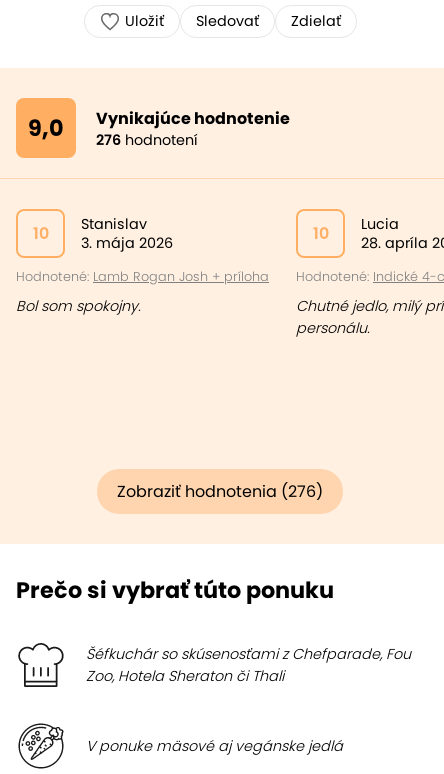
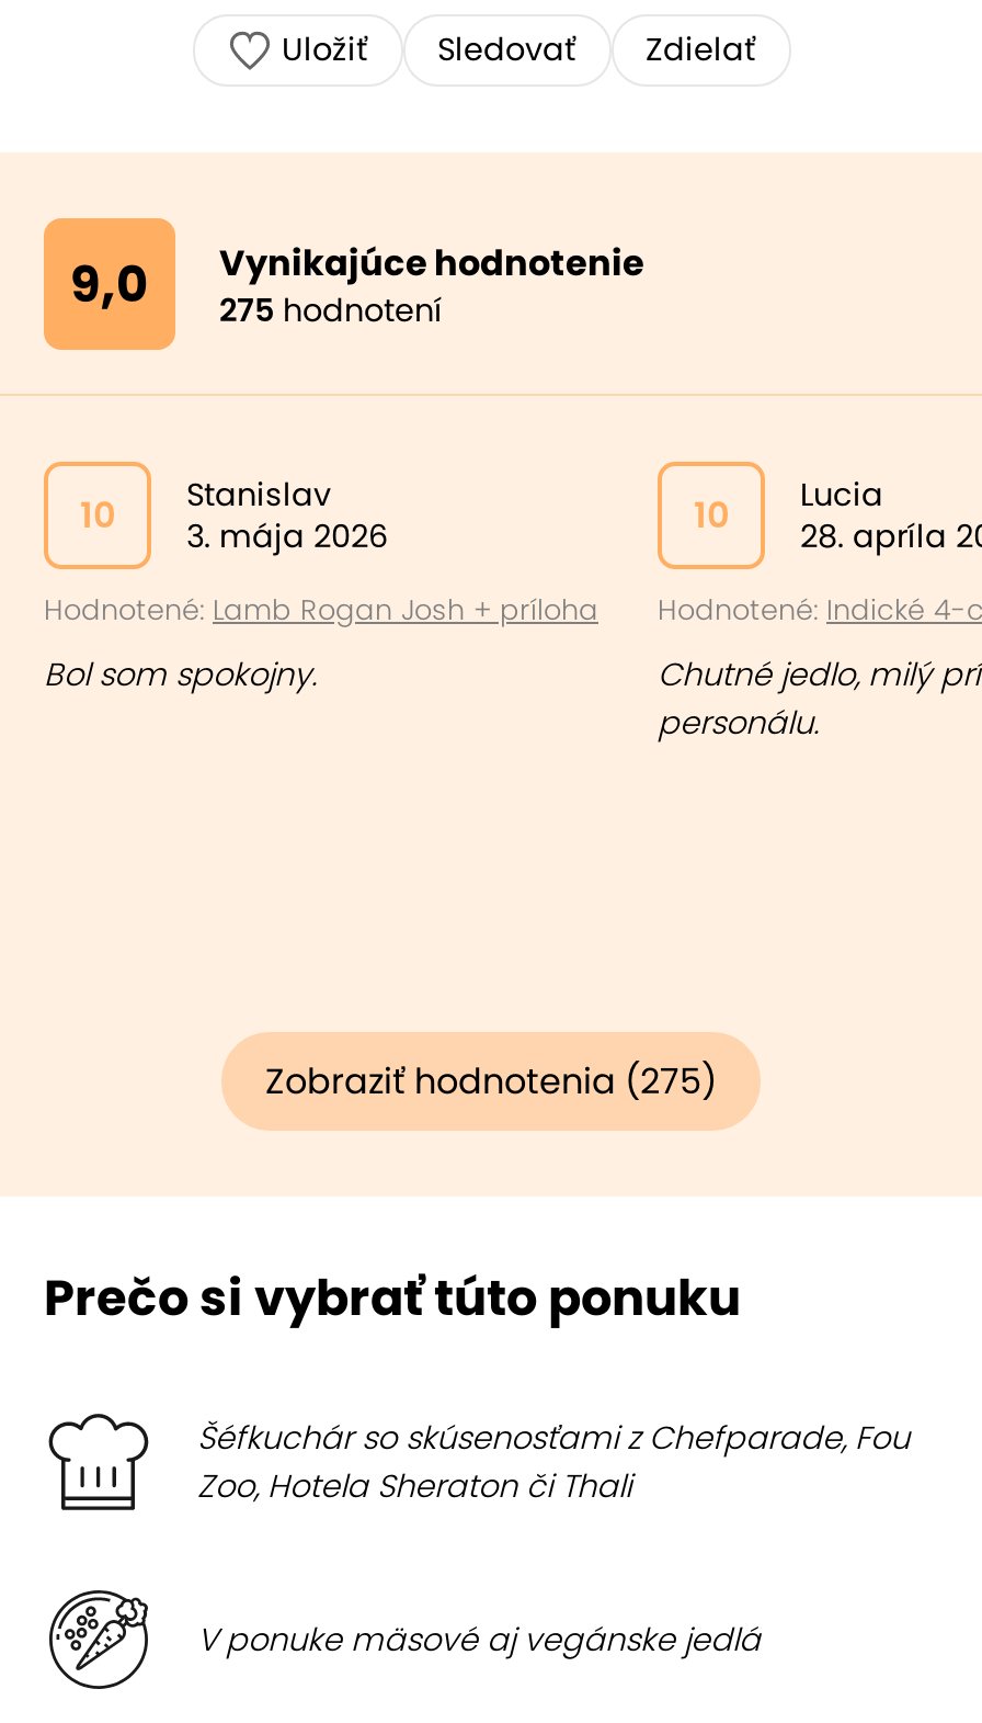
[28,107,290,150] 9,0 276 hodnotení Vynikajúce hodnotenie -> [70,238,644,332] 9,0 275 hodnotení Vynikajúce hodnotenie
[117,480,323,503] Zobraziť hodnotenia (276) -> [265,1056,717,1107] Zobraziť hodnotenia (275)

